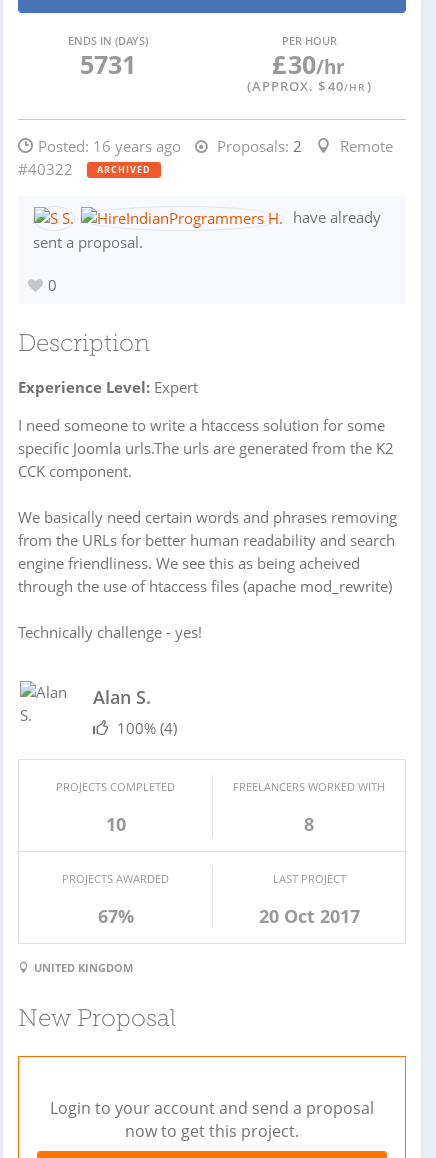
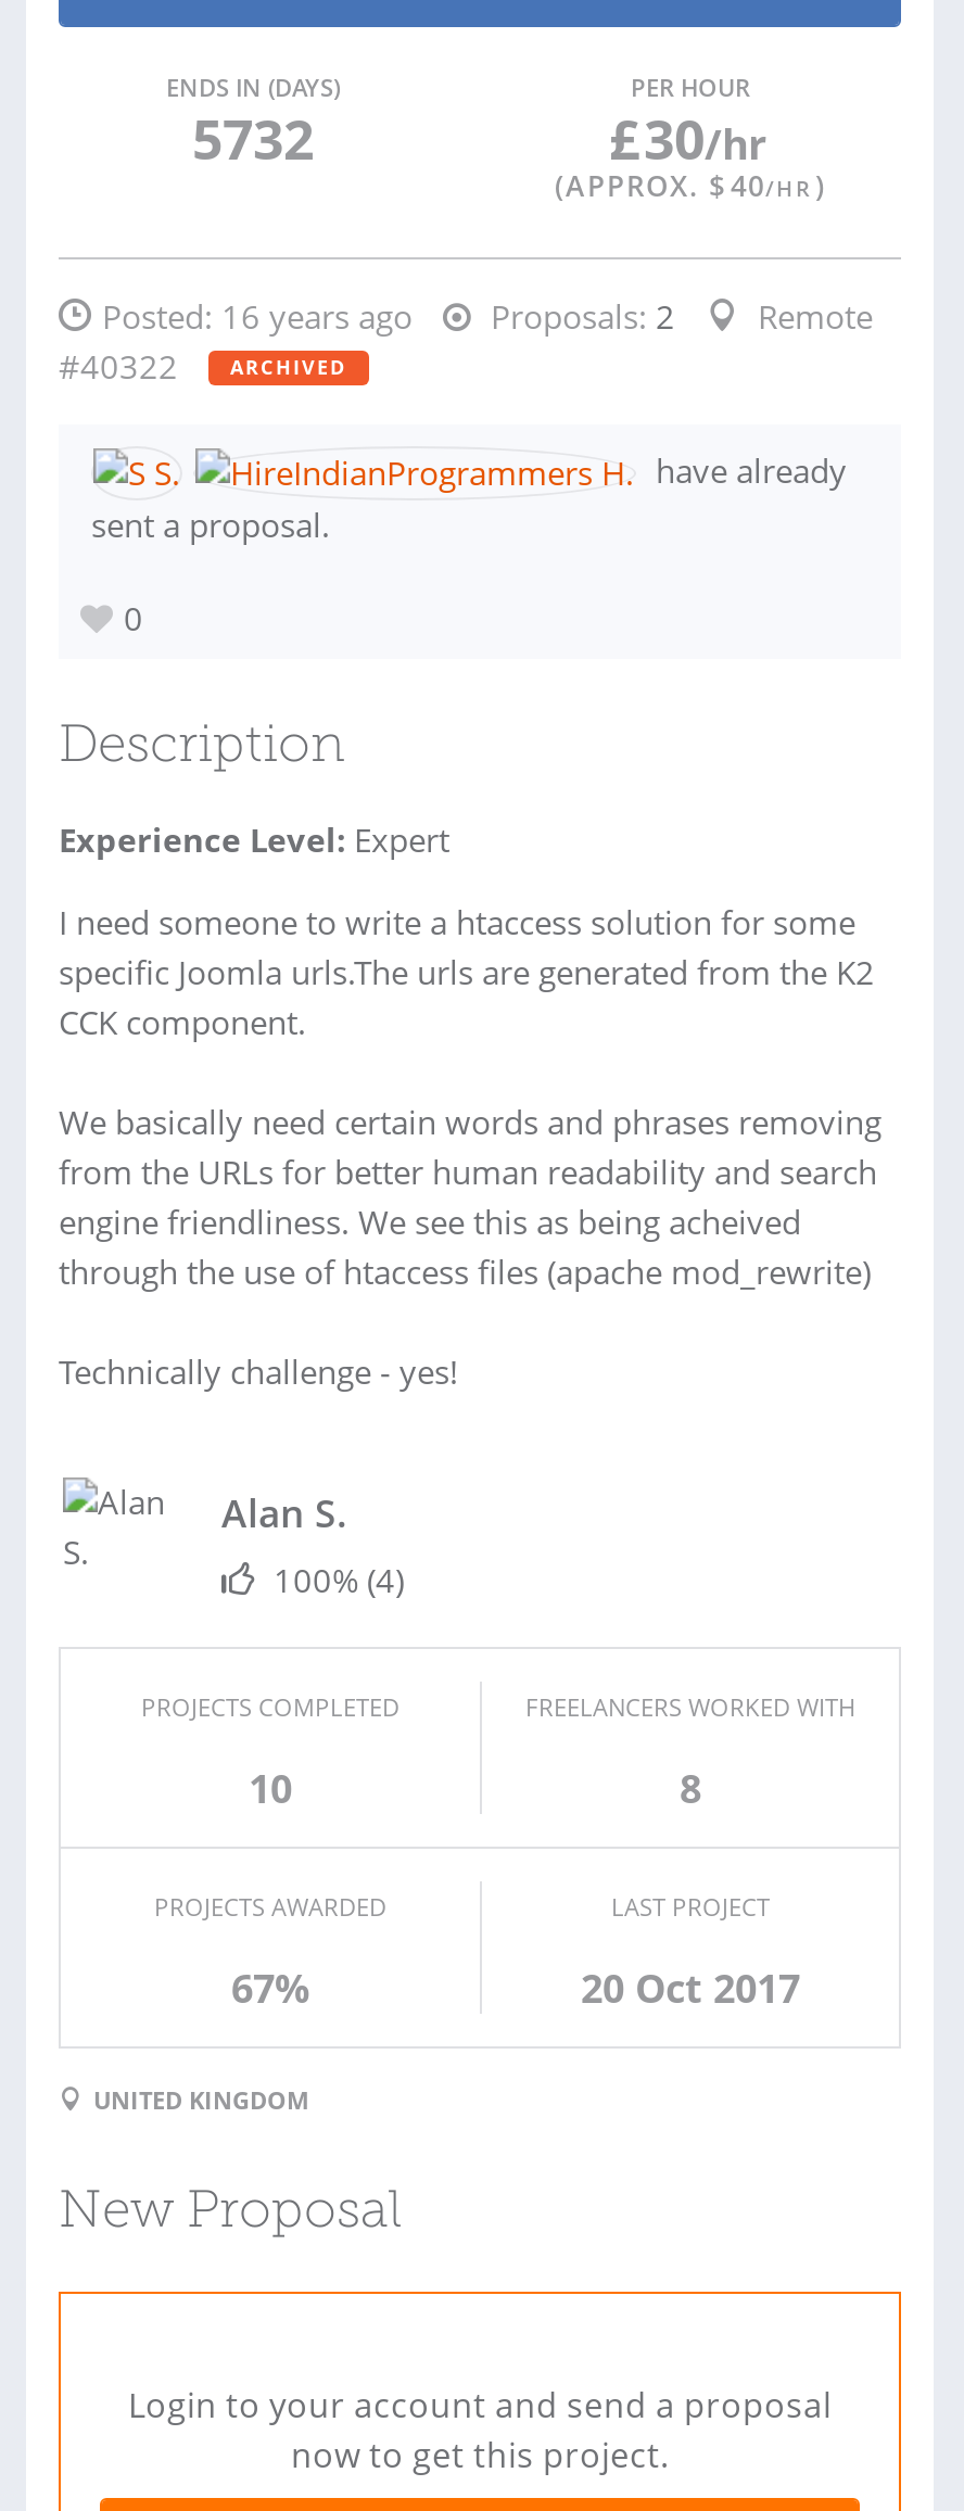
[79,47,135,81] 5731 -> [192,101,314,175] 5732

